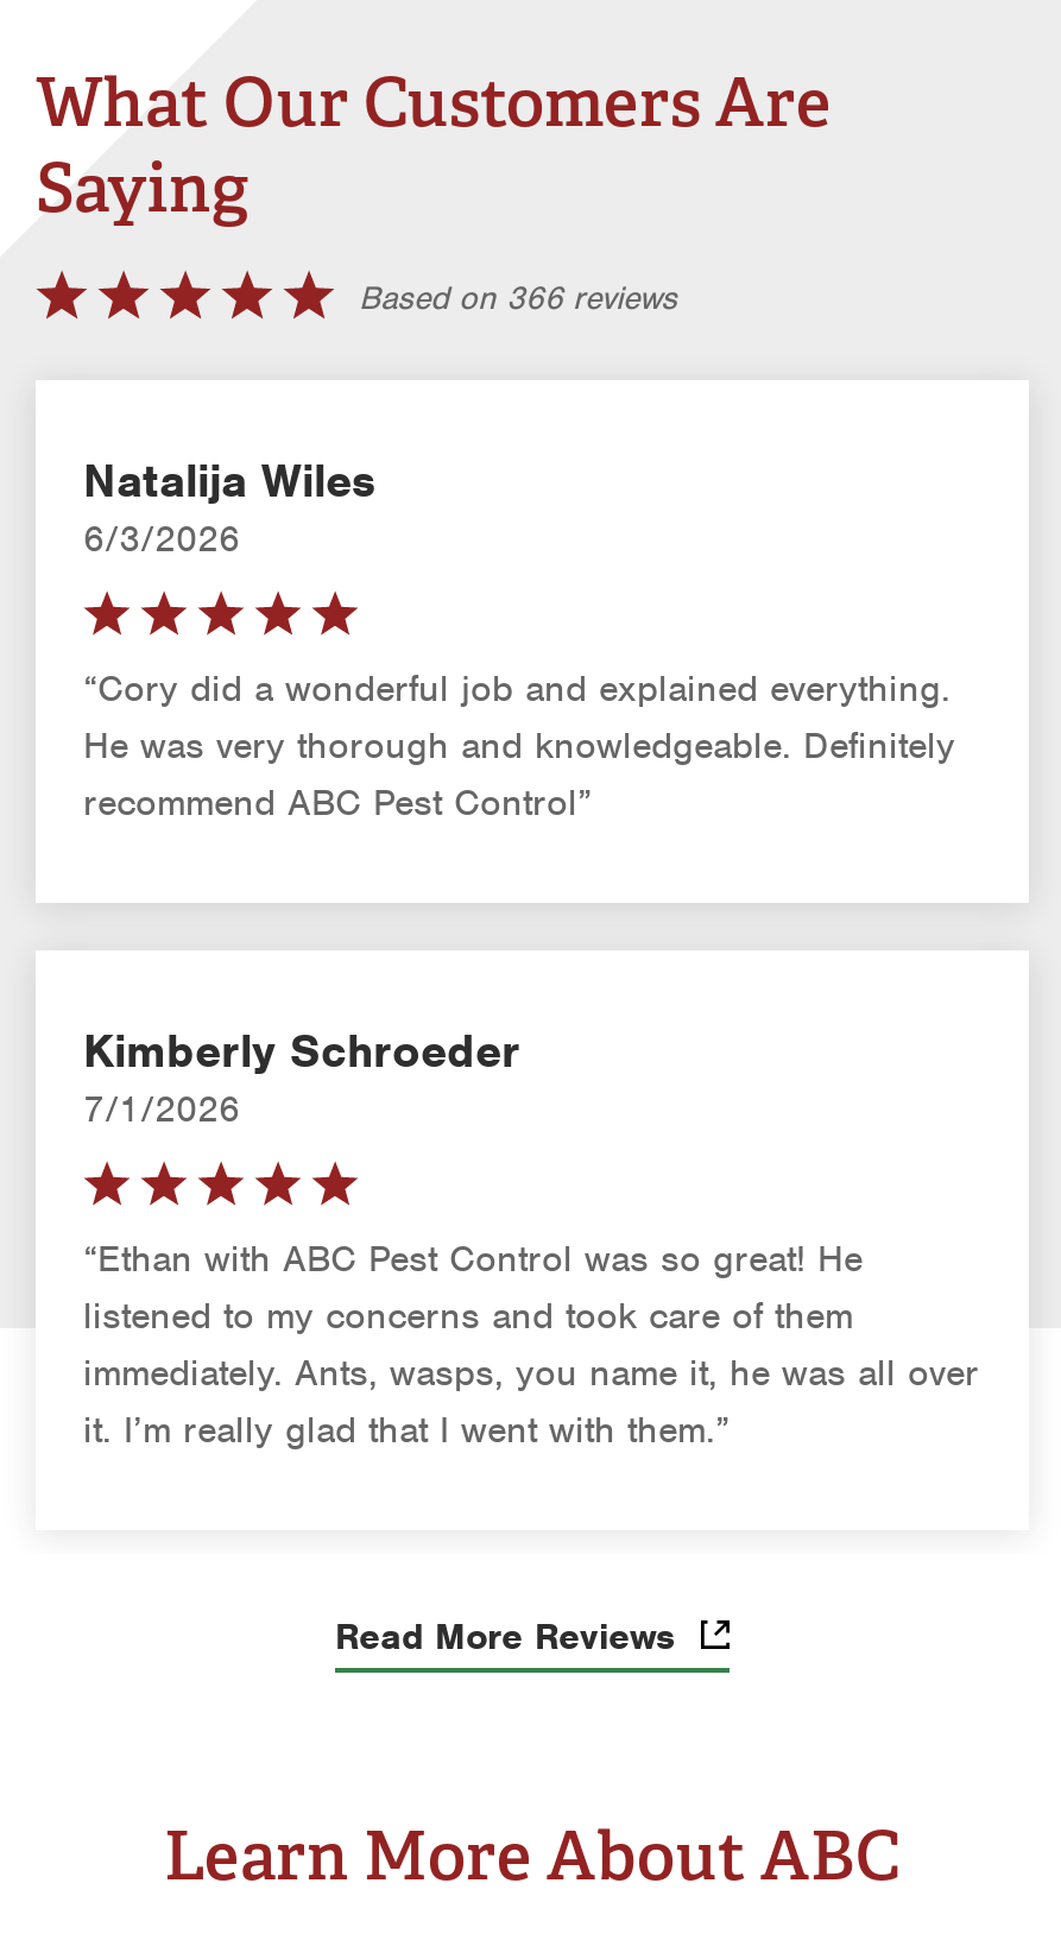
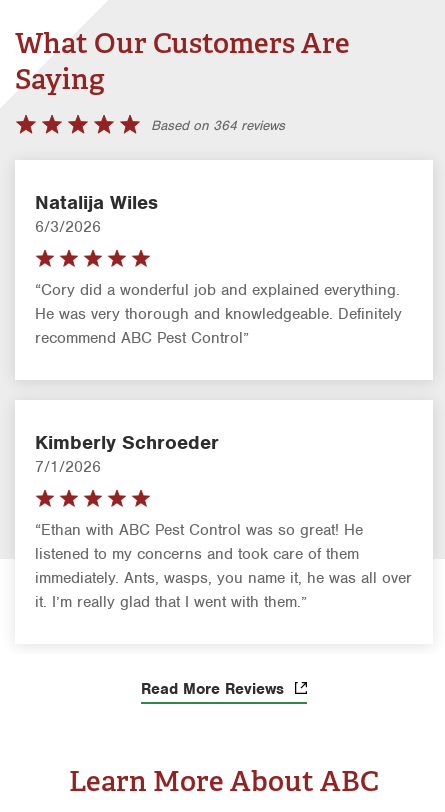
[359,277,677,317] Based on 366 reviews -> [151,116,285,133] Based on 364 reviews

